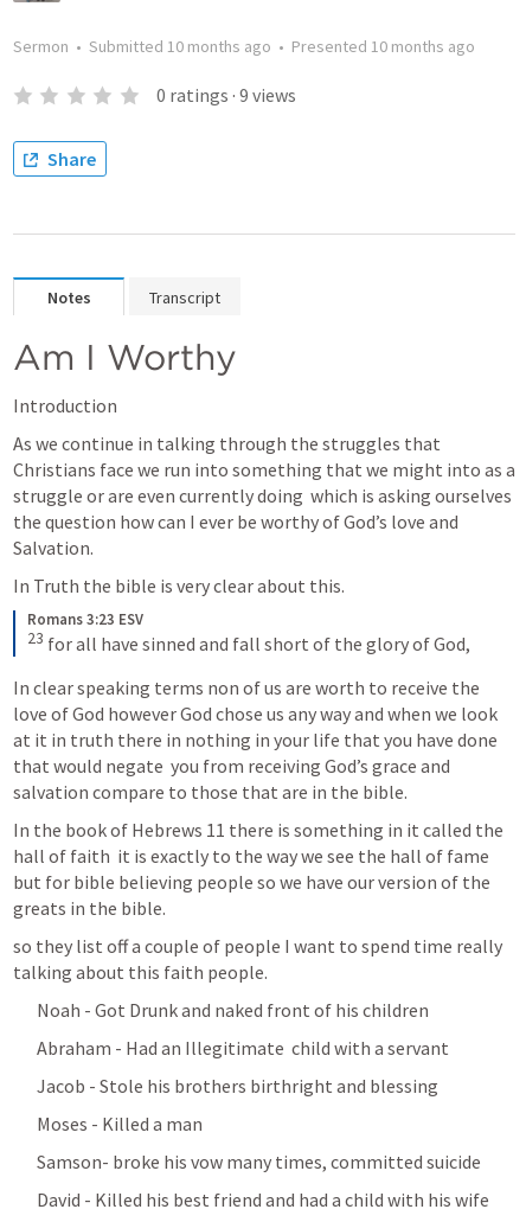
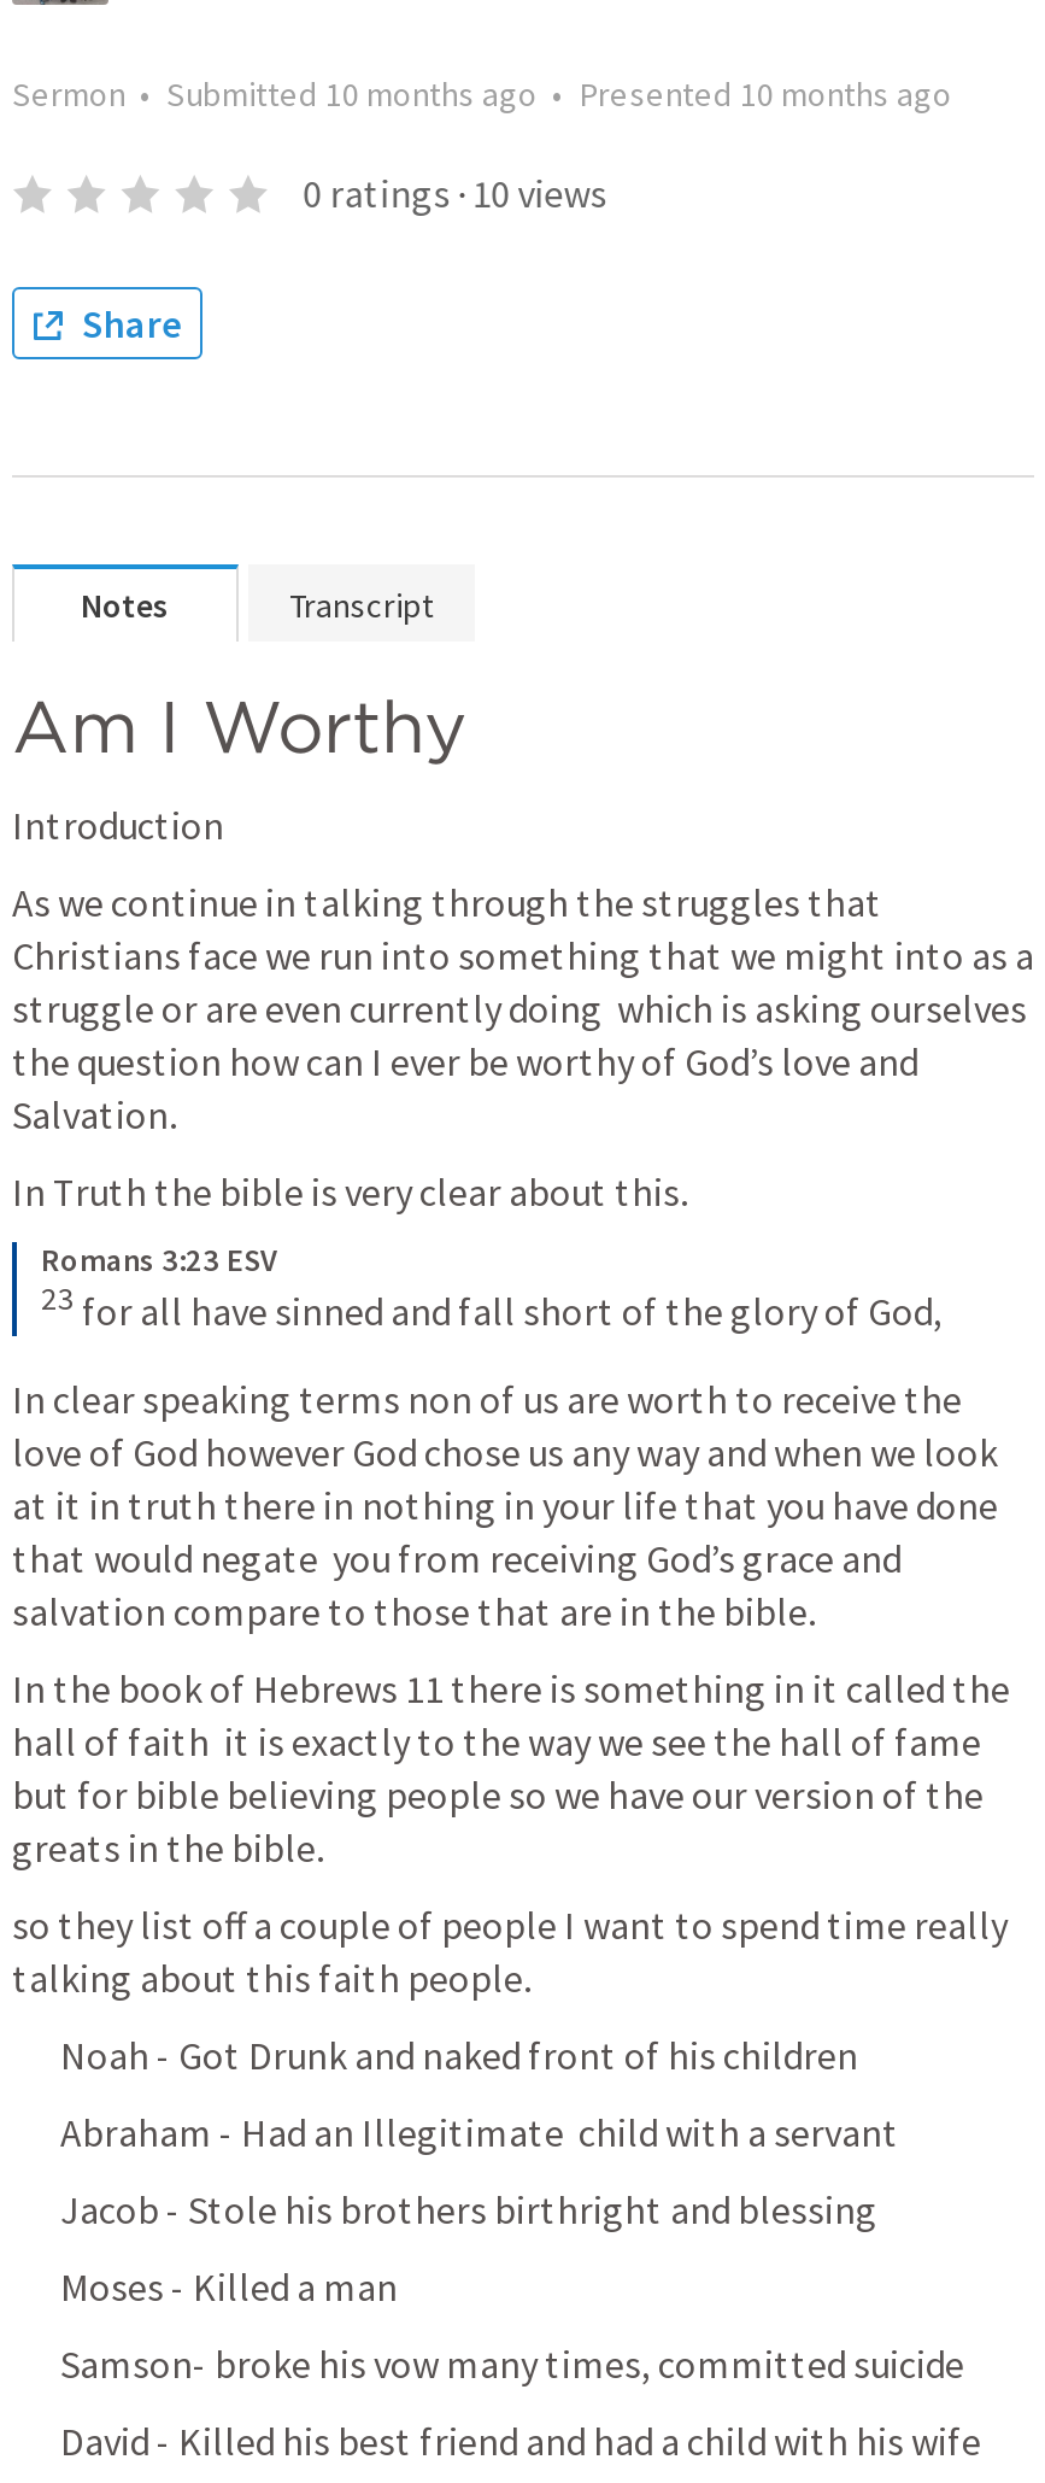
[156,83,296,107] 0 ratings · 9 views -> [303,169,607,217] 0 ratings · 10 views

